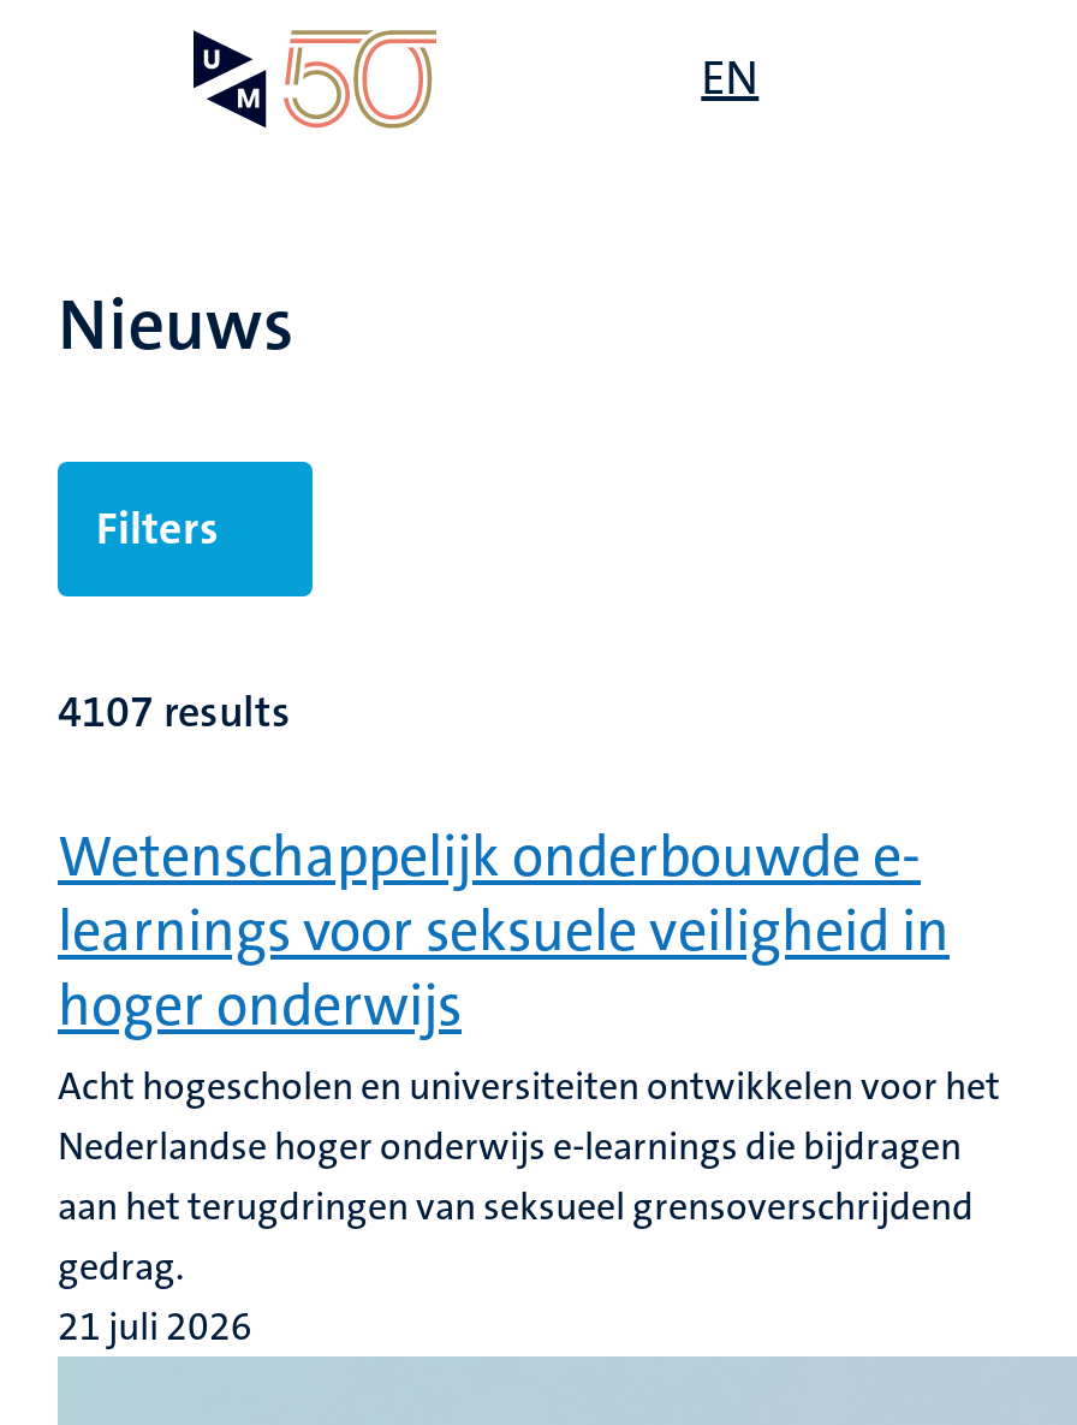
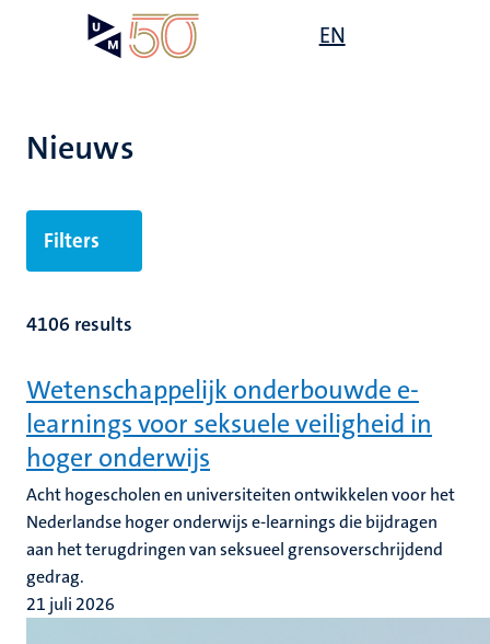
[58,683,291,741] 4107 results -> [26,311,132,337] 4106 results

